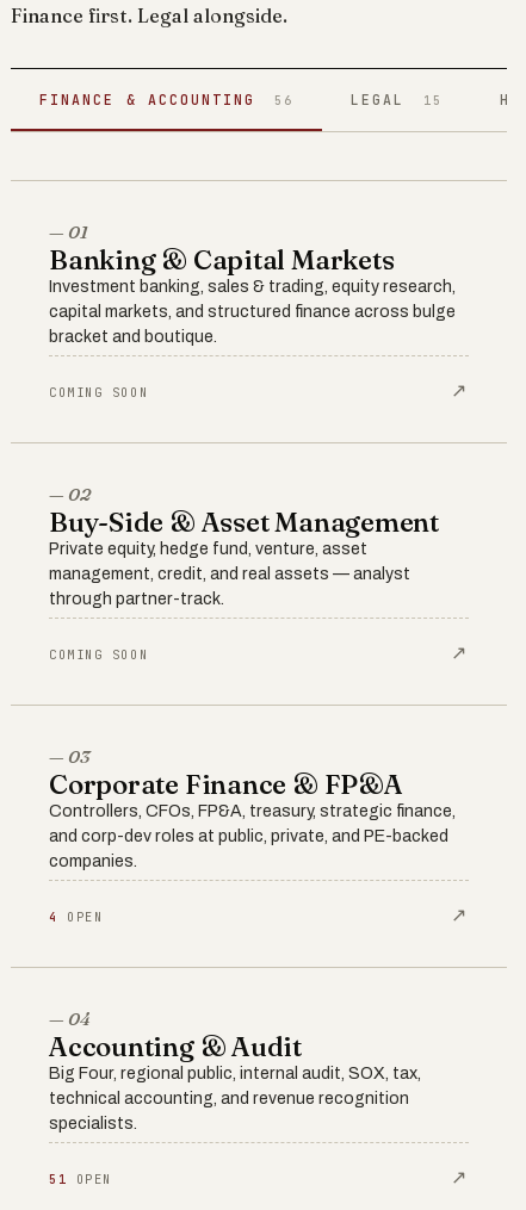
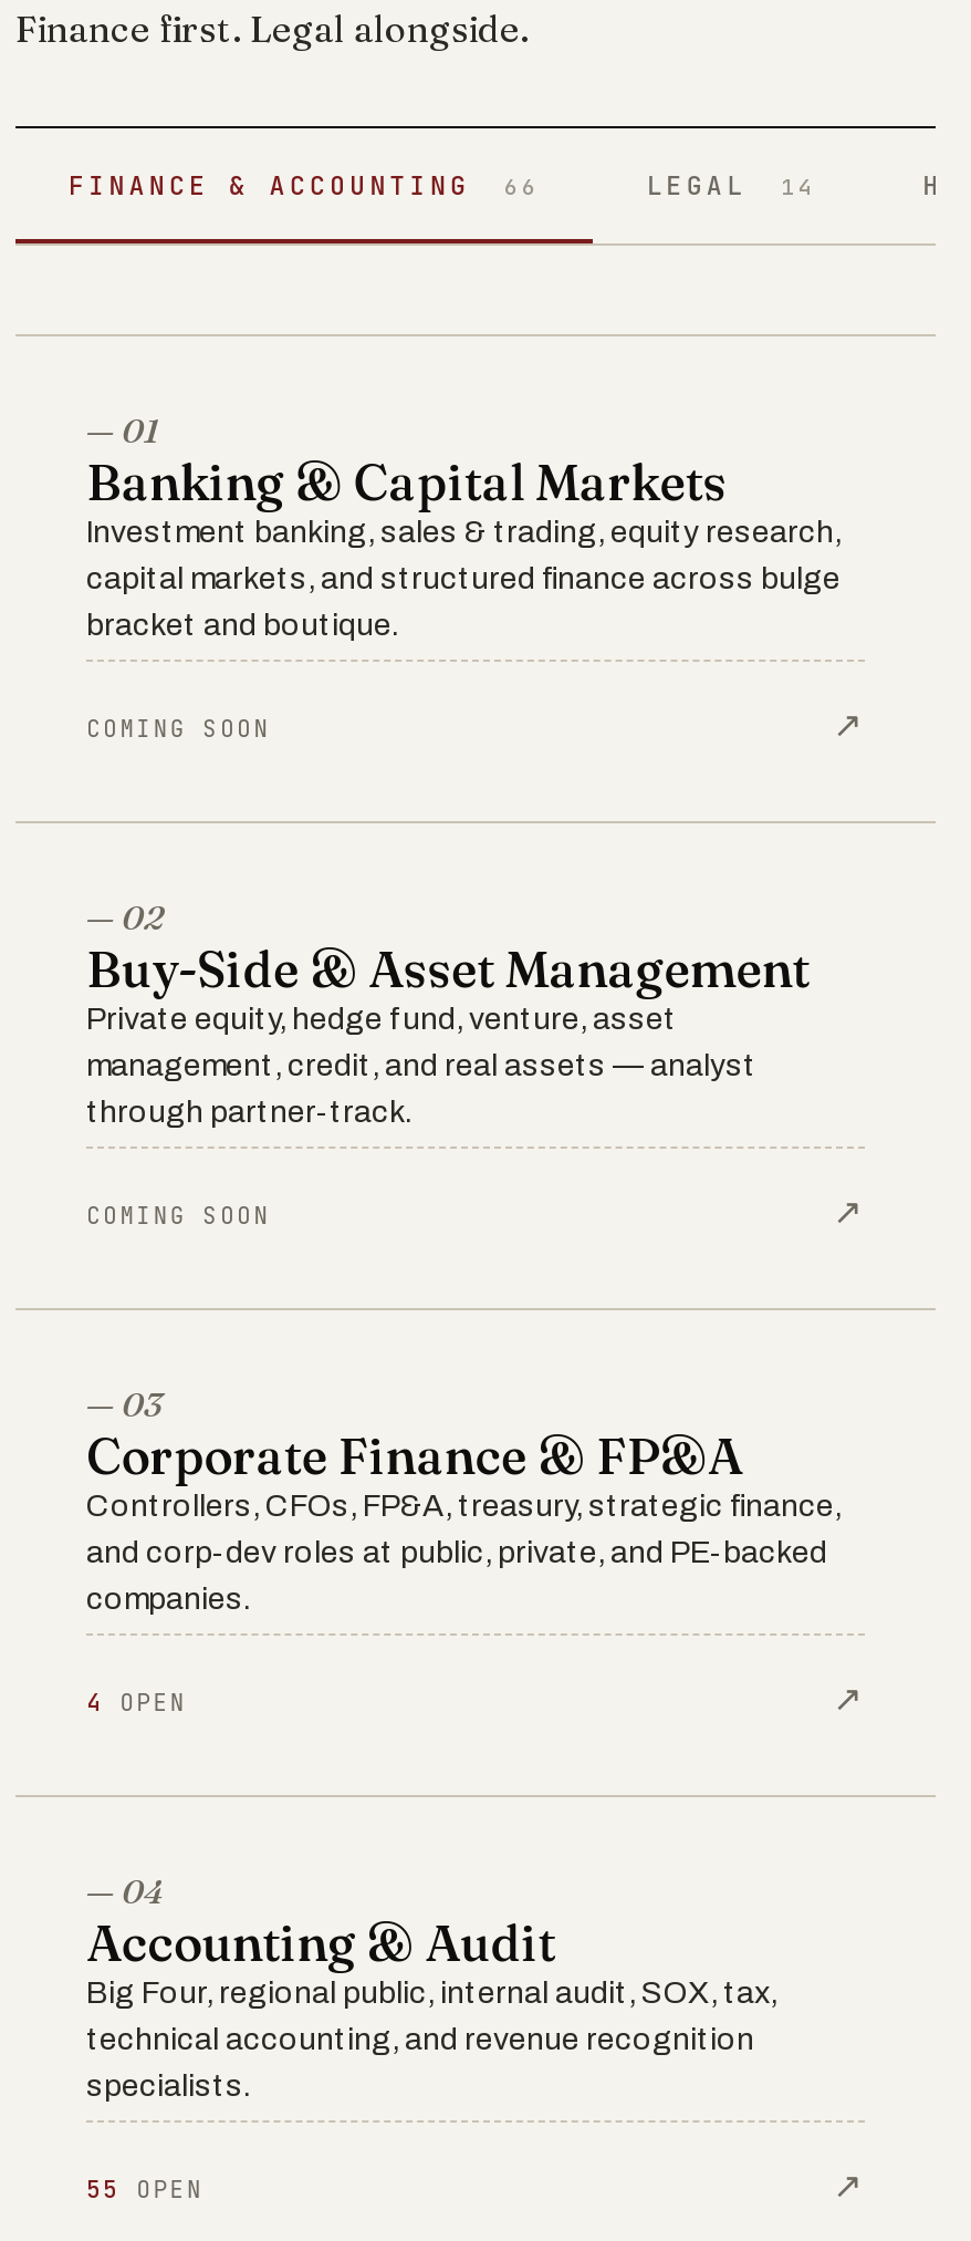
[39,90,294,108] FINANCE & ACCOUNTING 56 -> [69,167,540,200] FINANCE & ACCOUNTING 66
[351,90,443,108] LEGAL 15 -> [646,167,816,200] LEGAL 14
[49,1171,112,1187] 51 OPEN -> [86,2174,203,2205] 55 OPEN

